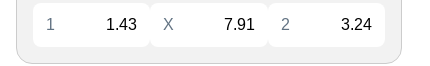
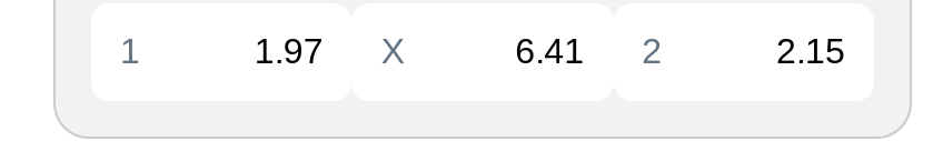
[106,16,174,33] 1.43 X -> [254,33,405,71] 1.97 X
[224,16,290,33] 7.91 2 -> [515,33,662,71] 6.41 2
[341,16,372,33] 3.24 -> [776,33,845,71] 2.15

